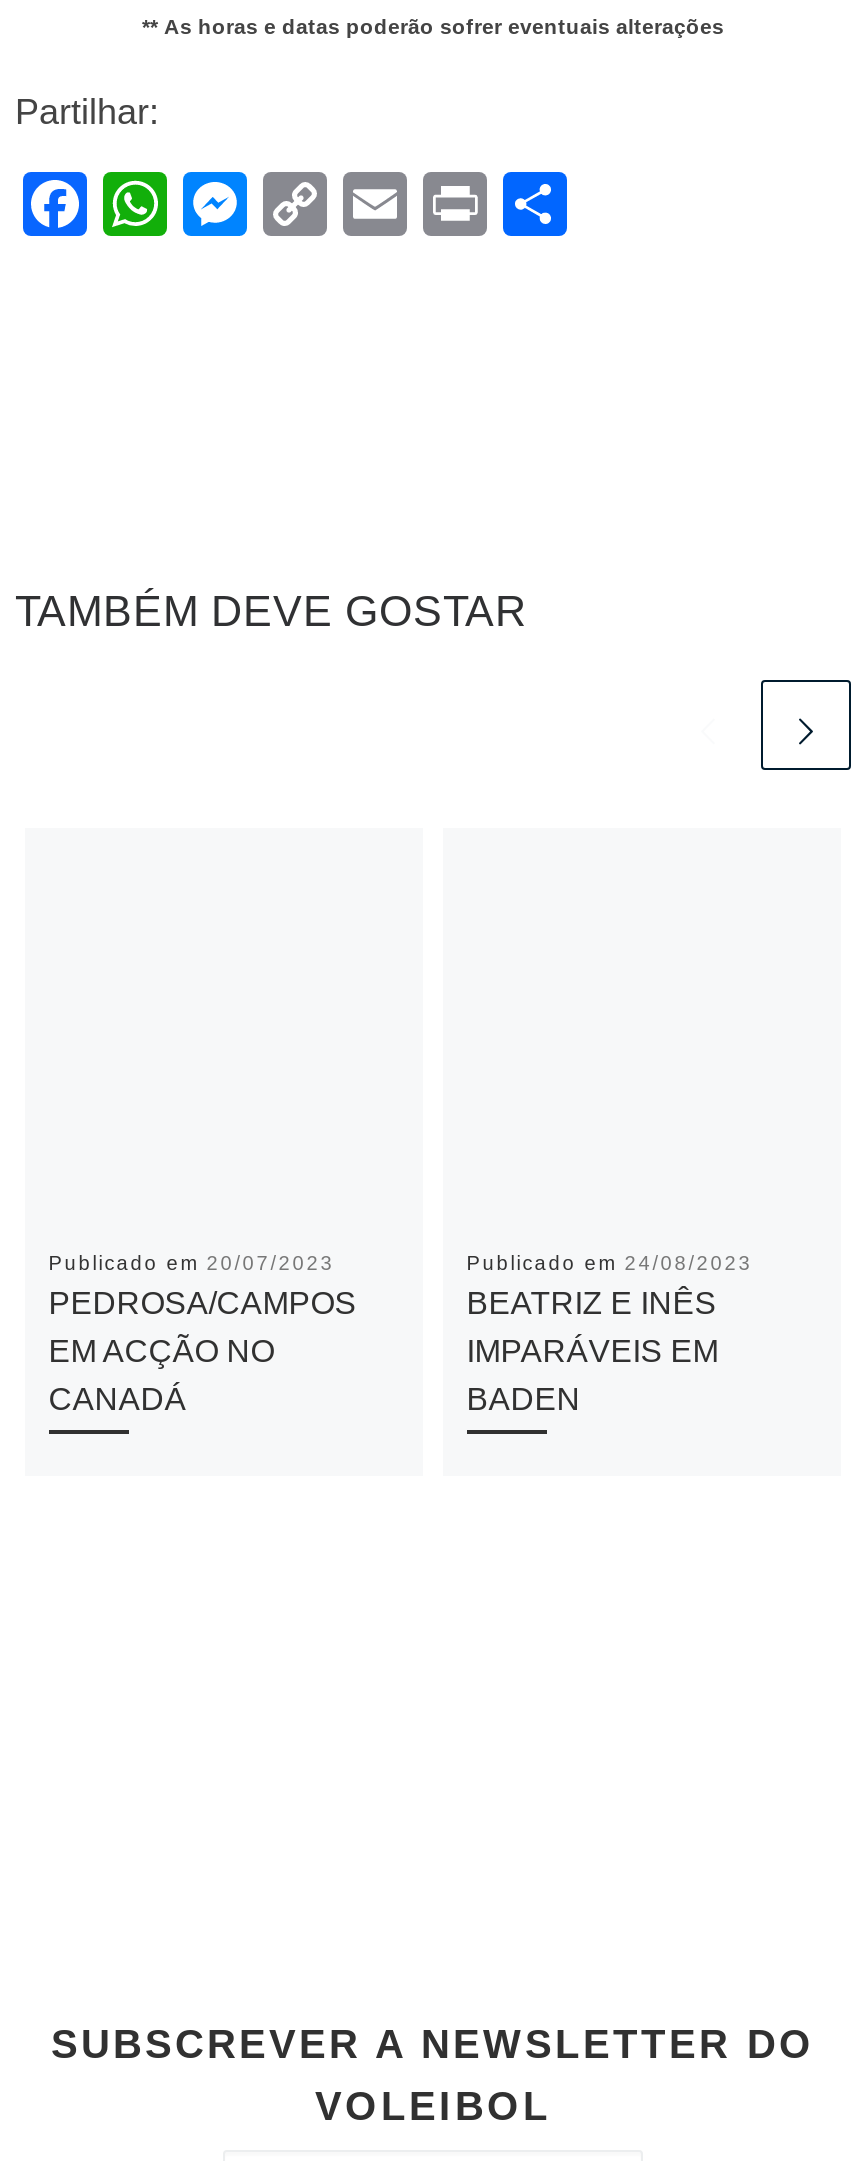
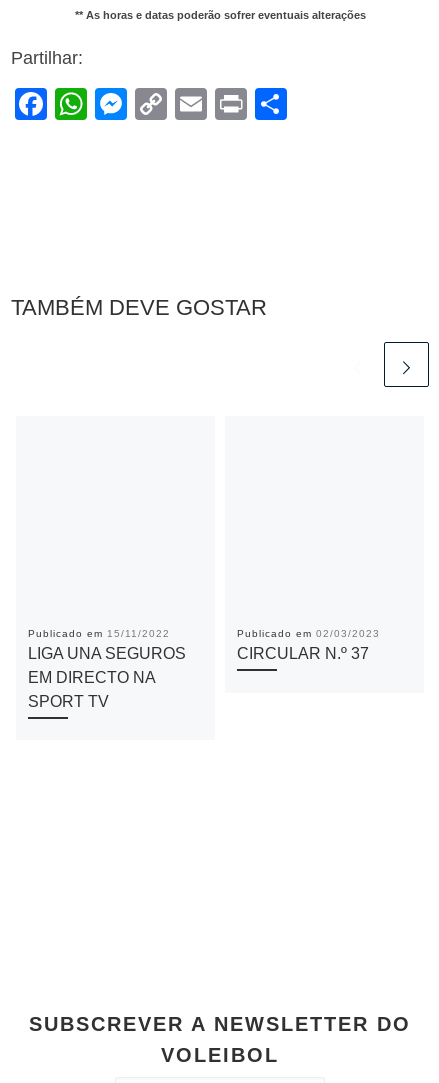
[48,1252,356,1416] Publicado em 20/07/2023 | PEDROSA/CAMPOS | EM ACÇÃO NO | CANADÁ -> [28,628,186,710] Publicado em 15/11/2022 | LIGA UNA SEGUROS | EM DIRECTO NA | SPORT TV
[466,1252,752,1416] Publicado em 24/08/2023 | BEATRIZ E INÊS | IMPARÁVEIS EM | BADEN -> [237,628,380,662] Publicado em 02/03/2023 | CIRCULAR N.º 37

